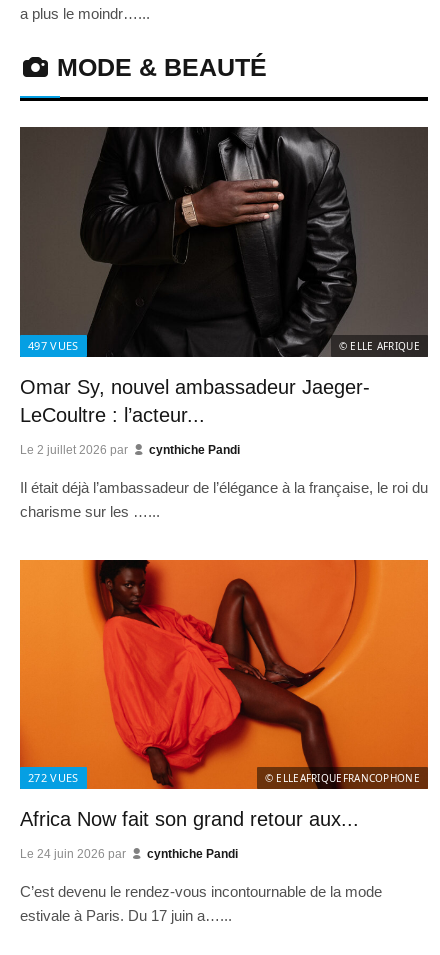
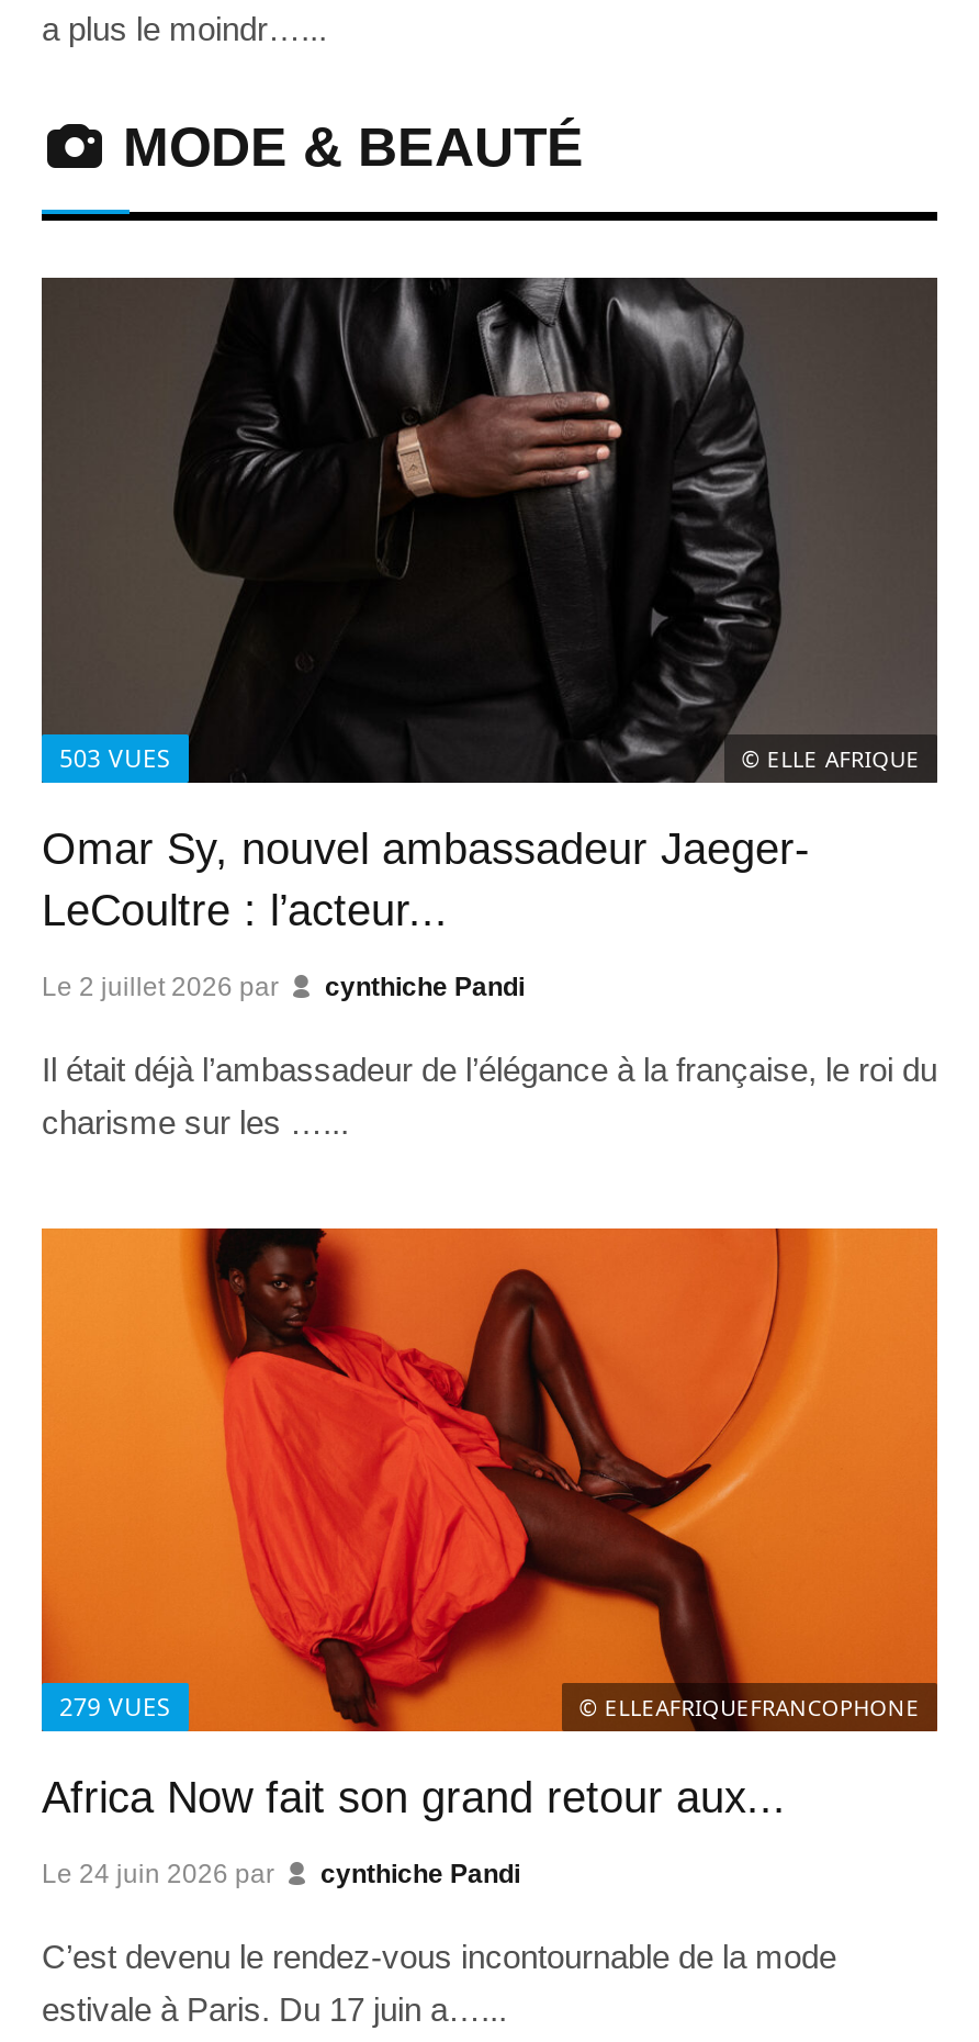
[28,337,79,352] 497 VUES -> [59,740,171,773] 503 VUES
[28,770,79,785] 272 VUES -> [59,1690,171,1723] 279 VUES

